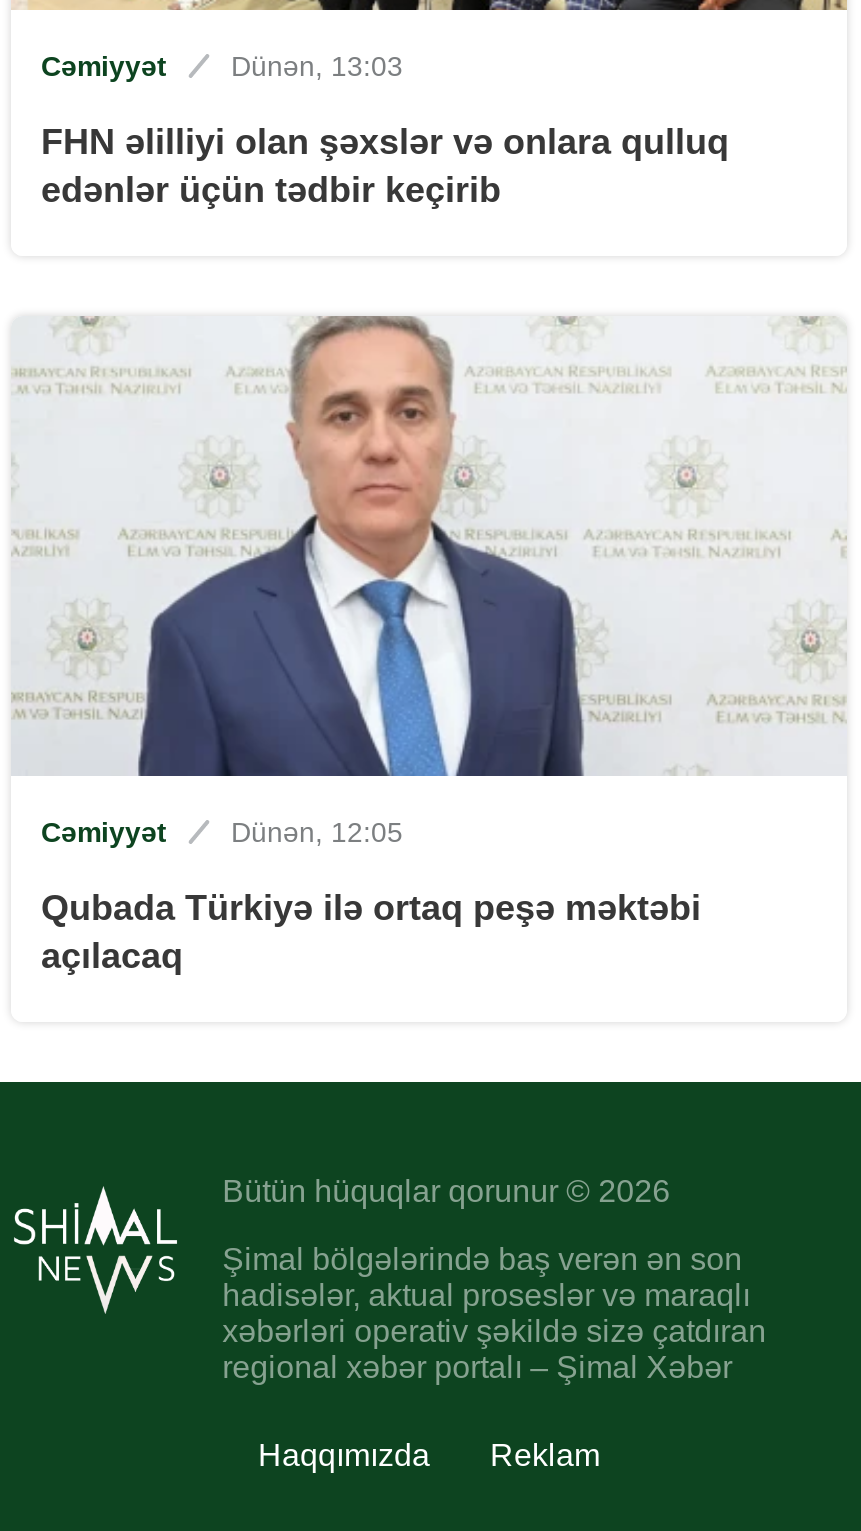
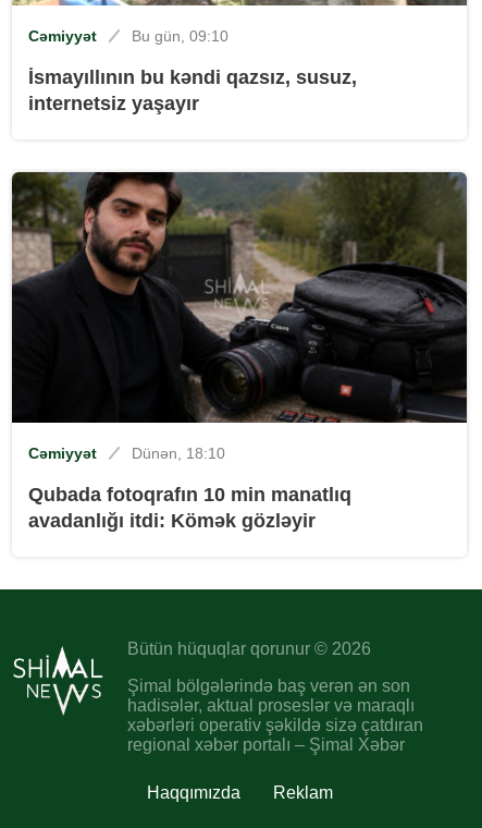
[41,50,403,82] Cəmiyyət Dünən, 13:03 -> [28,27,228,45] Cəmiyyət Bu gün, 09:10
[41,122,729,210] FHN əlilliyi olan şəxslər və onlara qulluq | edənlər üçün tədbir keçirib -> [28,67,357,115] İsmayıllının bu kəndi qazsız, susuz, | internetsiz yaşayır
[11,316,847,848] [image] | Cəmiyyət Dünən, 12:05 -> [11,171,468,462] [image] | Cəmiyyət Dünən, 18:10
[41,888,701,976] Qubada Türkiyə ilə ortaq peşə məktəbi | açılacaq -> [28,484,351,532] Qubada fotoqrafın 10 min manatlıq | avadanlığı itdi: Kömək gözləyir

